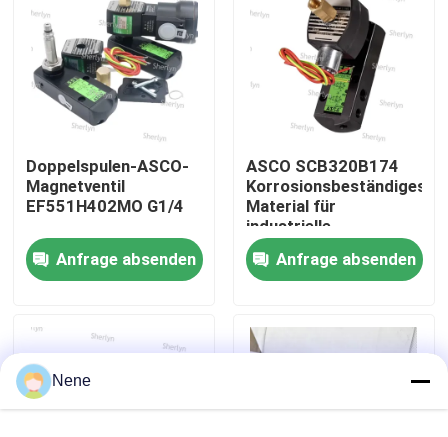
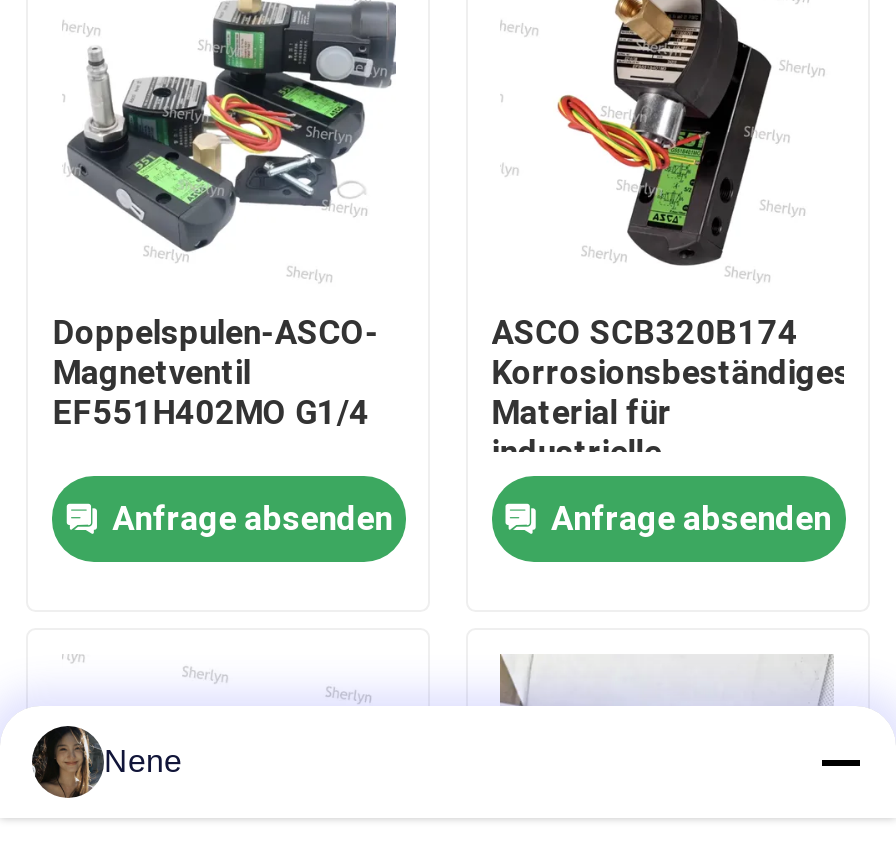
[16,363,49,399] [image] -> [30,724,98,800] [image]

